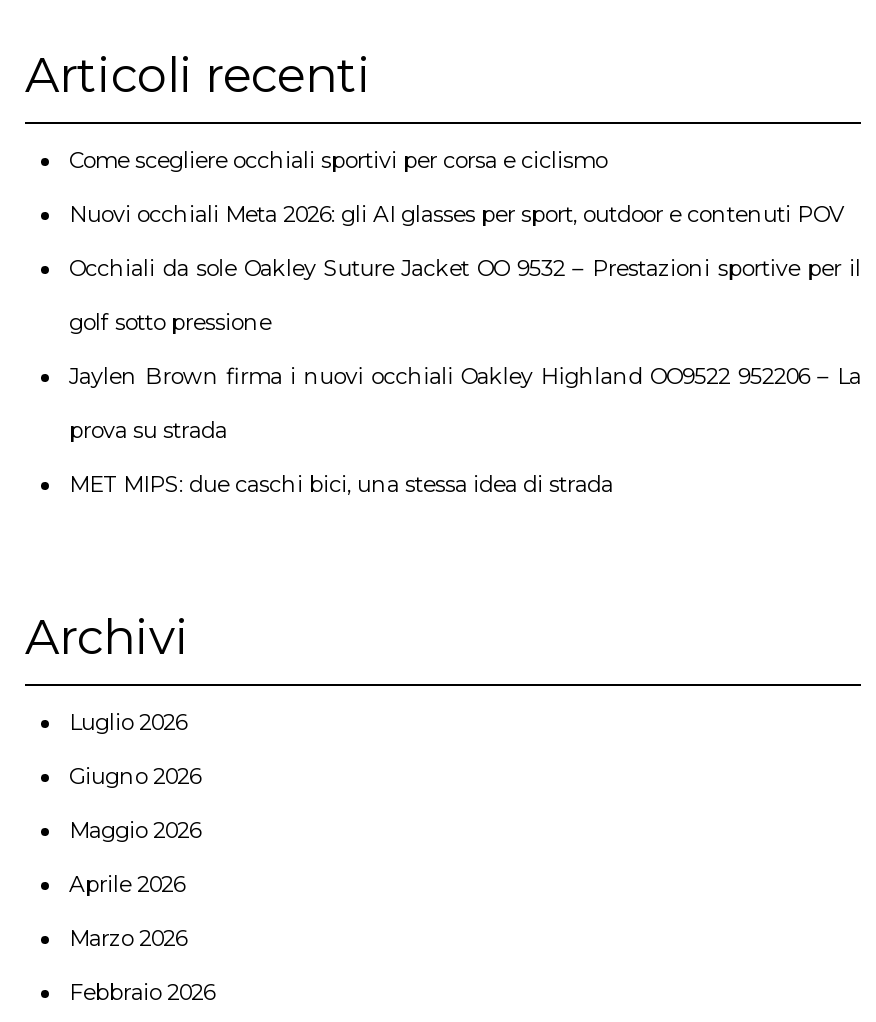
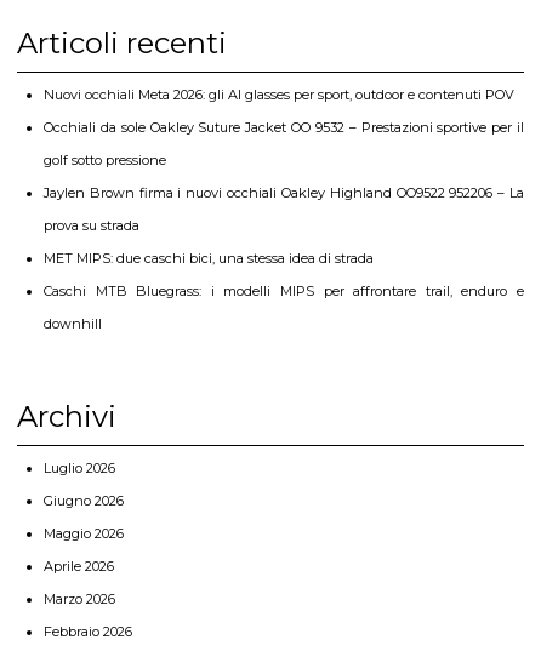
[69,146,607,174] Come scegliere occhiali sportivi per corsa e ciclismo -> none
moved [69,200,861,498] -> [44,86,524,267]: Nuovi occhiali Meta 2026: gli AI glasses per sport, outdoor e contenuti POV | Occhiali da sole Oakley Suture Jacket OO 9532 – Prestazioni sportive per il | golf sotto pressione | Jaylen Brown firma i nuovi occhiali Oakley Highland OO9522 952206 – La | prova su strada | MET MIPS: due caschi bici, una stessa idea di strada
none -> [44,283,524,332] Caschi MTB Bluegrass: i modelli MIPS per affrontare trail, enduro e | downhill

